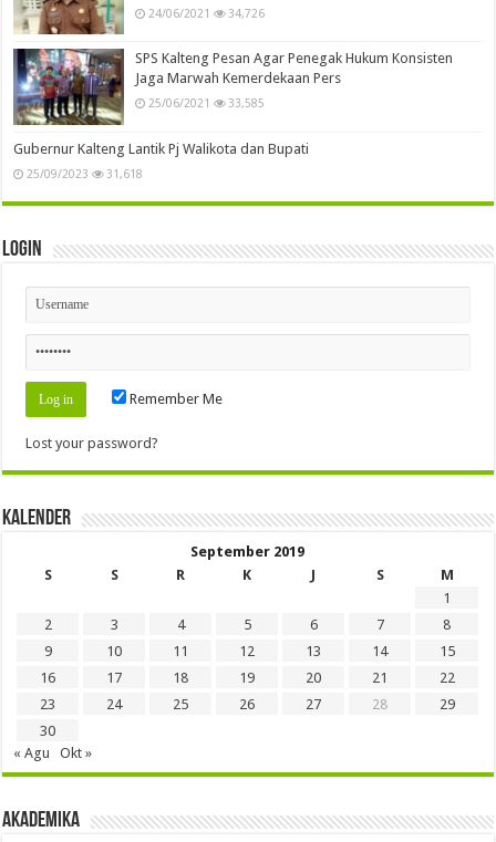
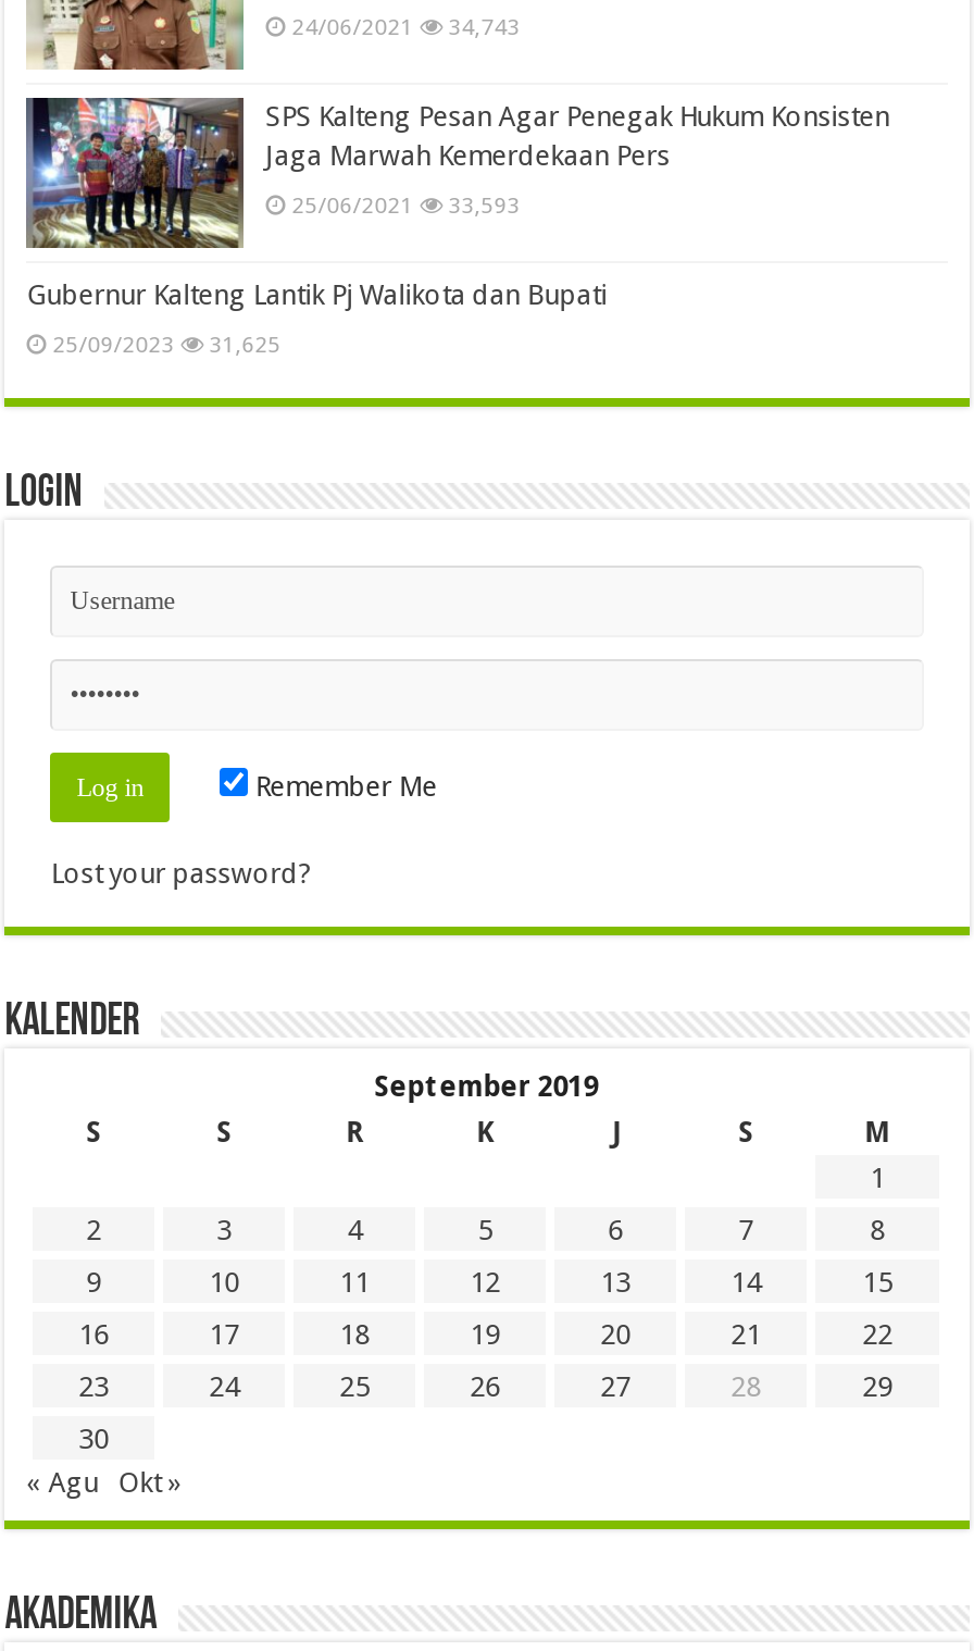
[149,7,265,20] 24/06/2021 34,726 -> [292,13,520,40] 24/06/2021 34,743
[149,97,265,110] 25/06/2021 33,585 -> [292,191,520,218] 25/06/2021 33,593
[27,167,143,180] 25/09/2023 31,618 -> [53,330,281,356] 25/09/2023 31,625

